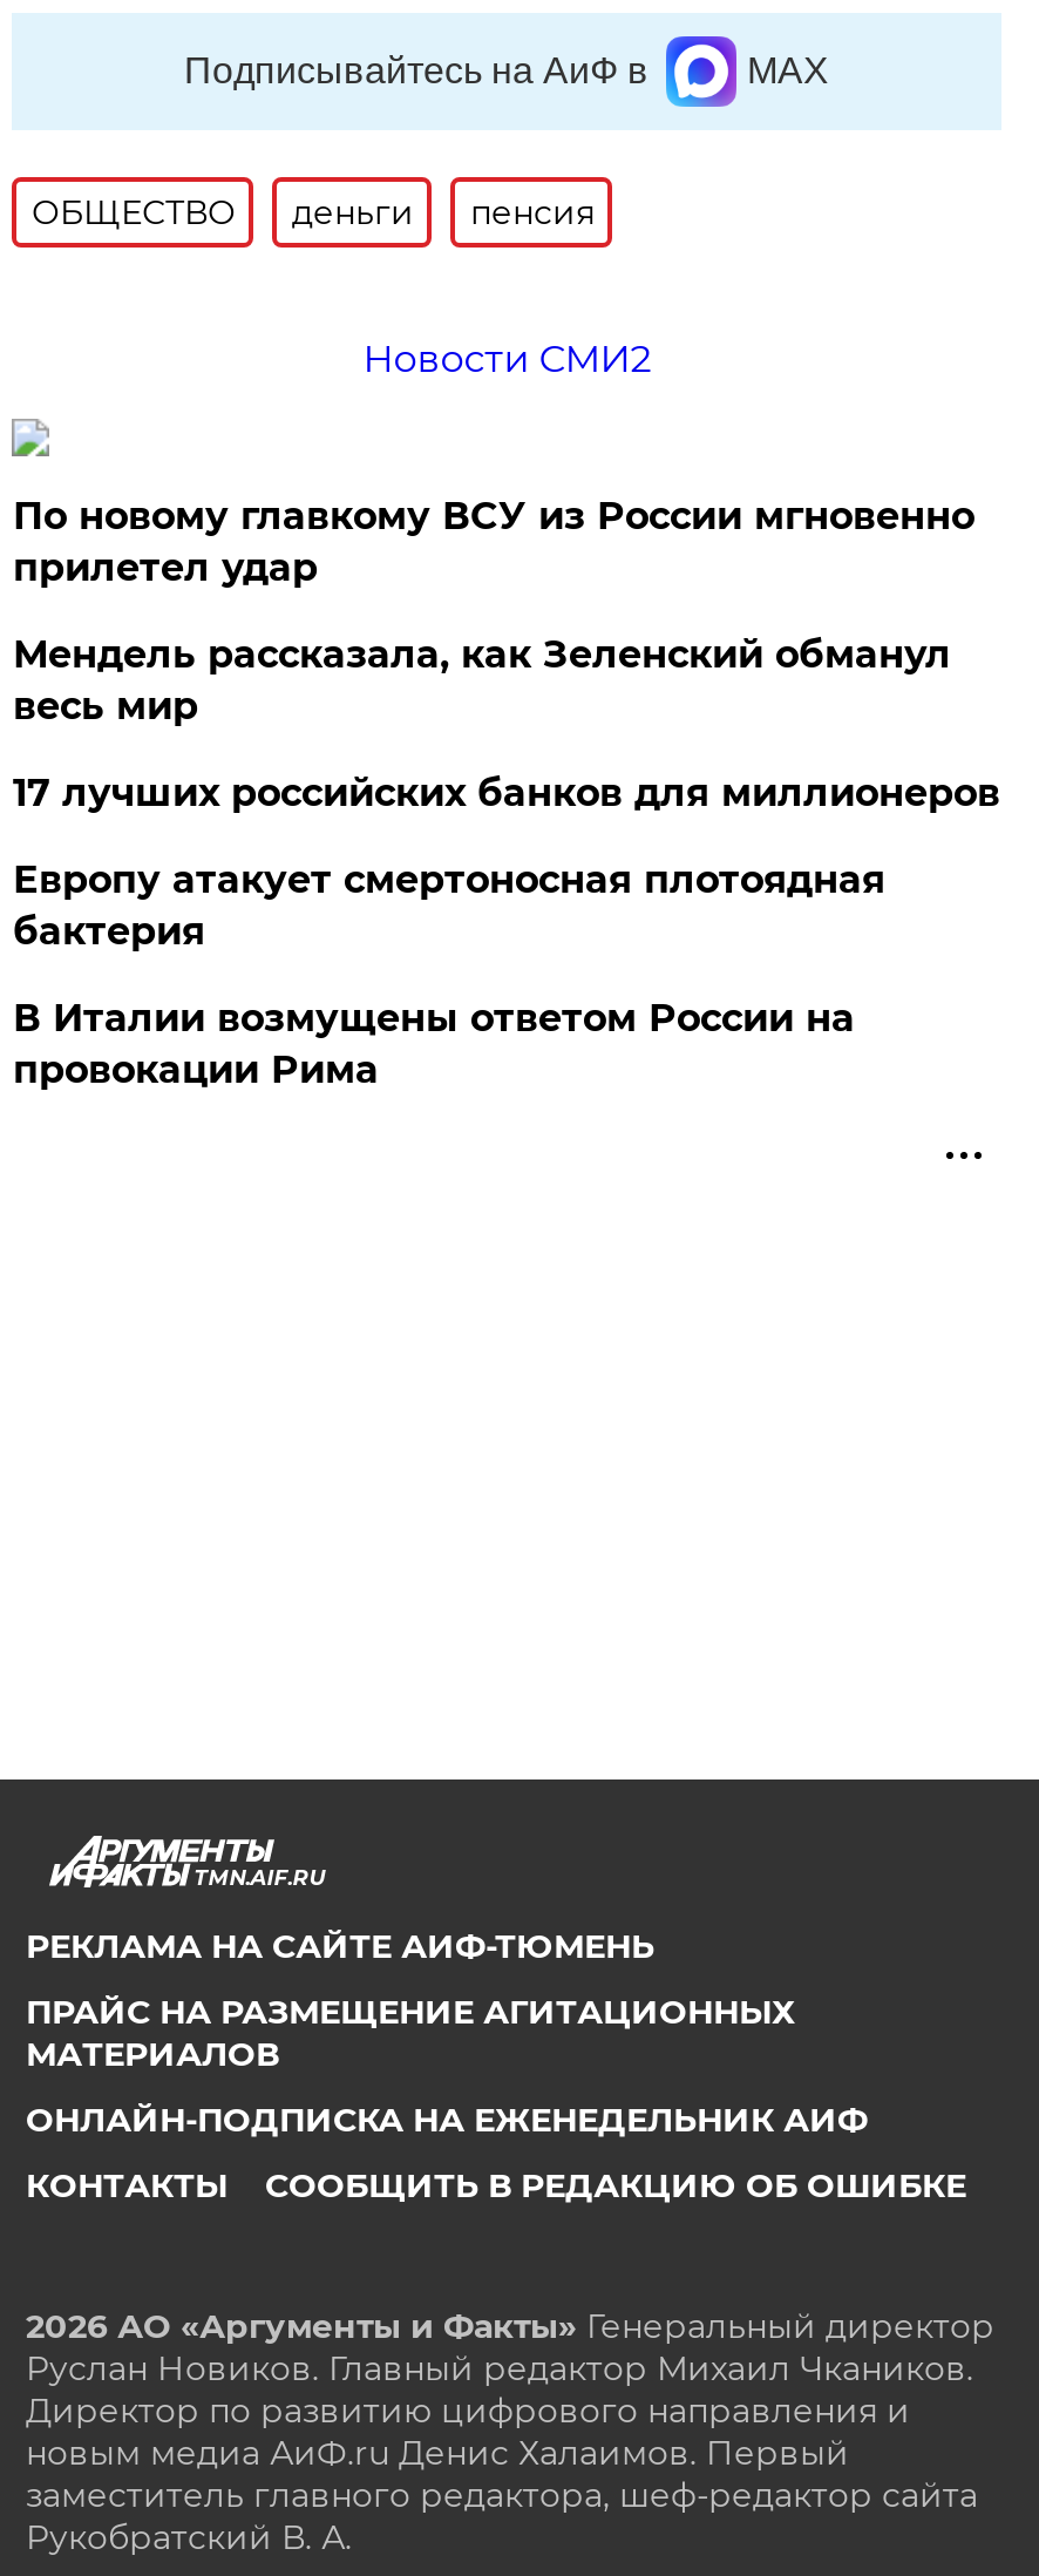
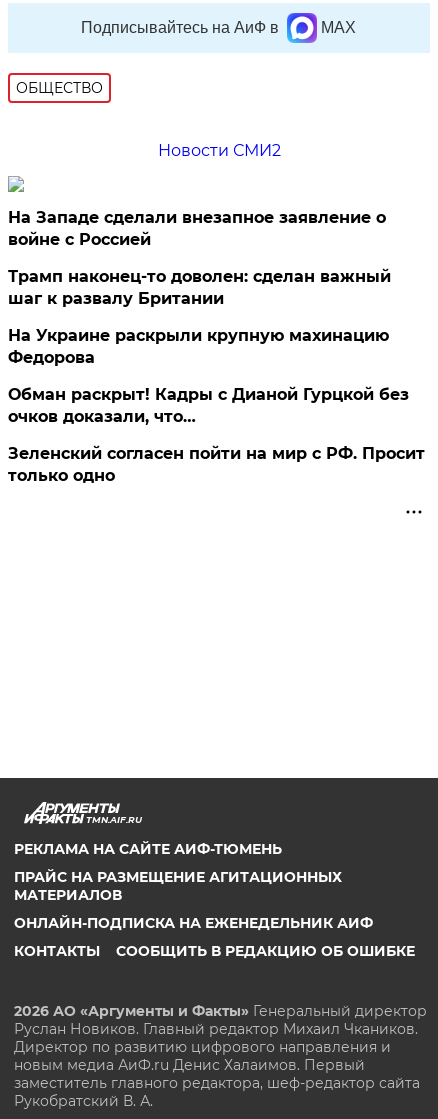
[292,191,594,233] деньги | пенсия -> none
[13,494,974,590] По новому главкому ВСУ из России мгновенно | прилетел удар -> [8,208,386,249] На Западе сделали внезапное заявление о | войне с Россией
[13,632,951,728] Мендель рассказала, как Зеленский обманул | весь мир -> [8,267,391,308] Трамп наконец-то доволен: сделан важный | шаг к развалу Британии
[13,770,1000,815] 17 лучших российских банков для миллионеров -> [8,326,389,367] На Украине раскрыли крупную махинацию | Федорова
[13,857,885,953] Европу атакует смертоносная плотоядная | бактерия -> [8,385,409,426] Обман раскрыт! Кадры с Дианой Гурцкой без | очков доказали, что…
[13,996,855,1092] В Италии возмущены ответом России на | провокации Рима -> [8,444,425,485] Зеленский согласен пойти на мир с РФ. Просит | только одно

